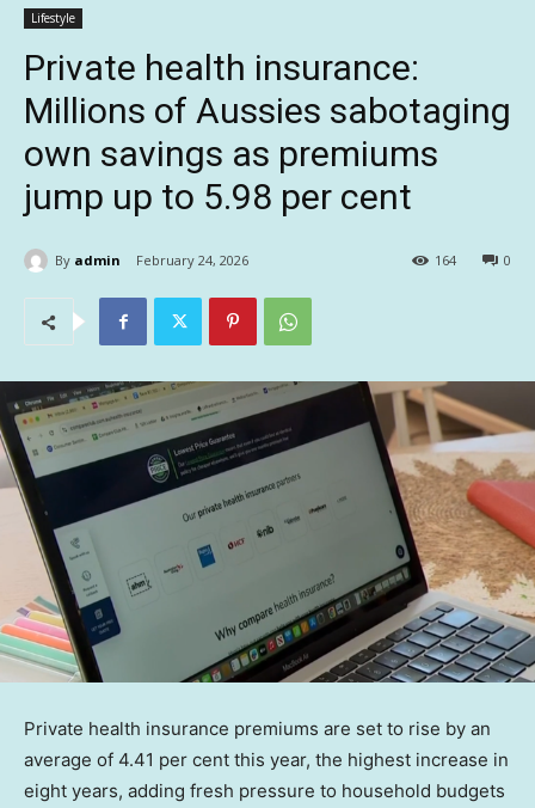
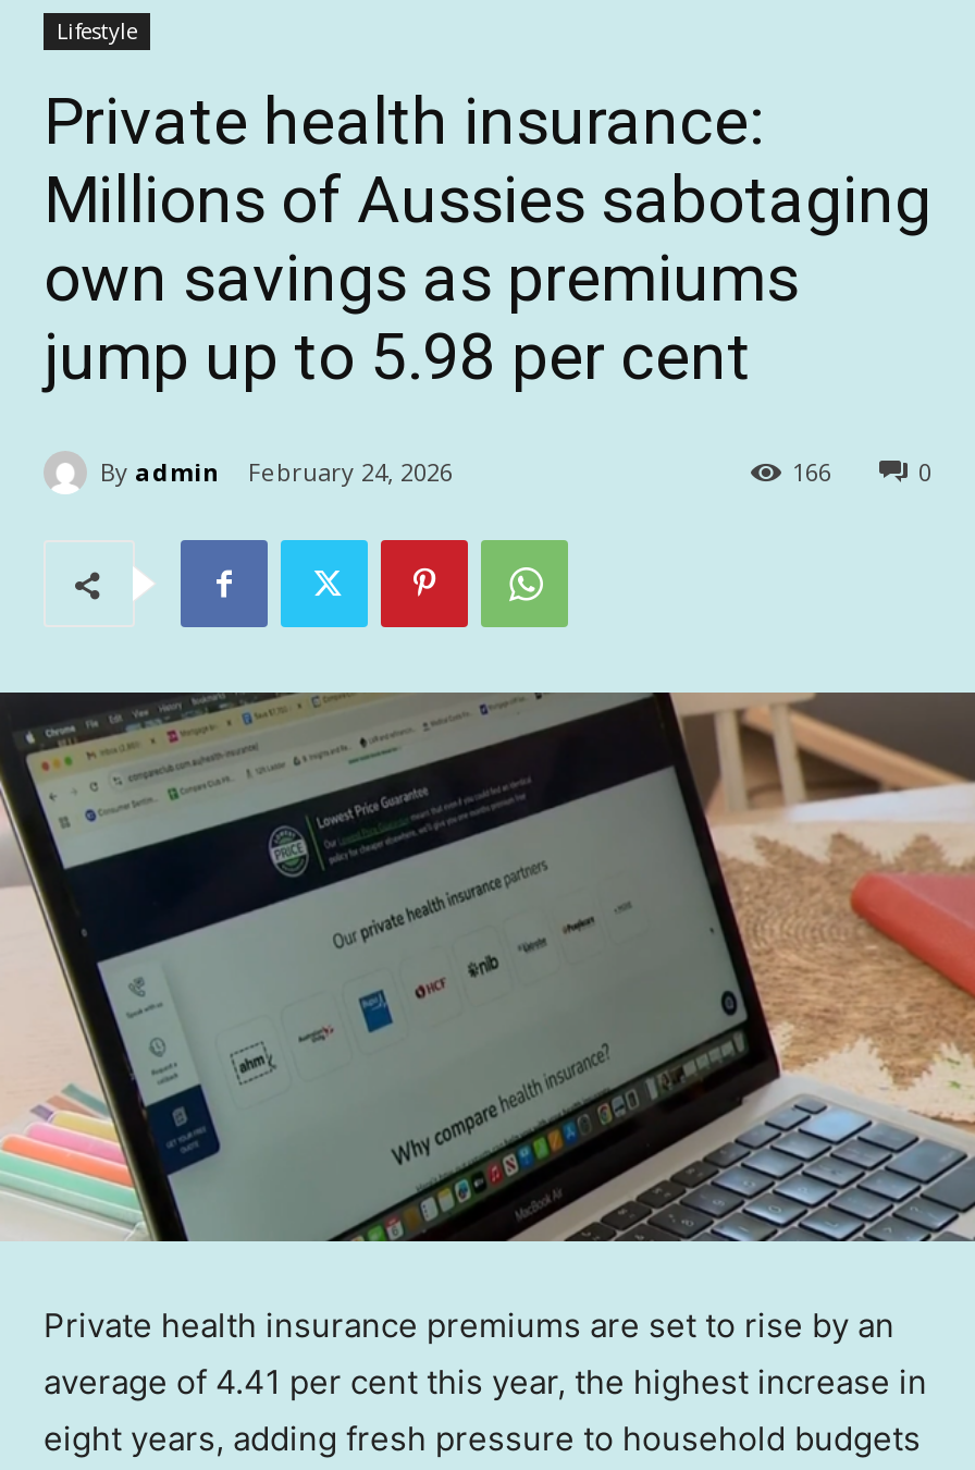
[435,251,456,269] 164 -> [792,455,831,488] 166

